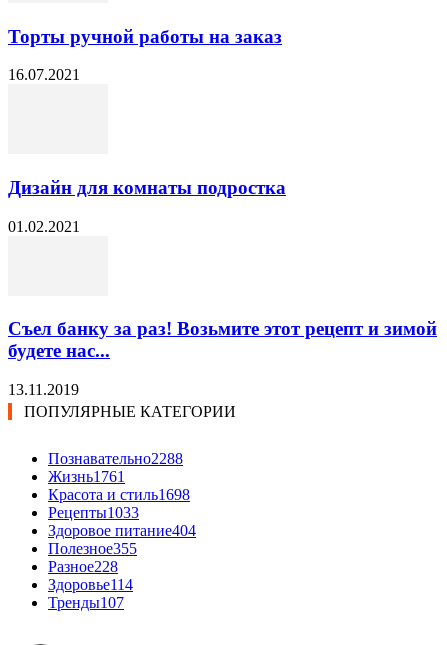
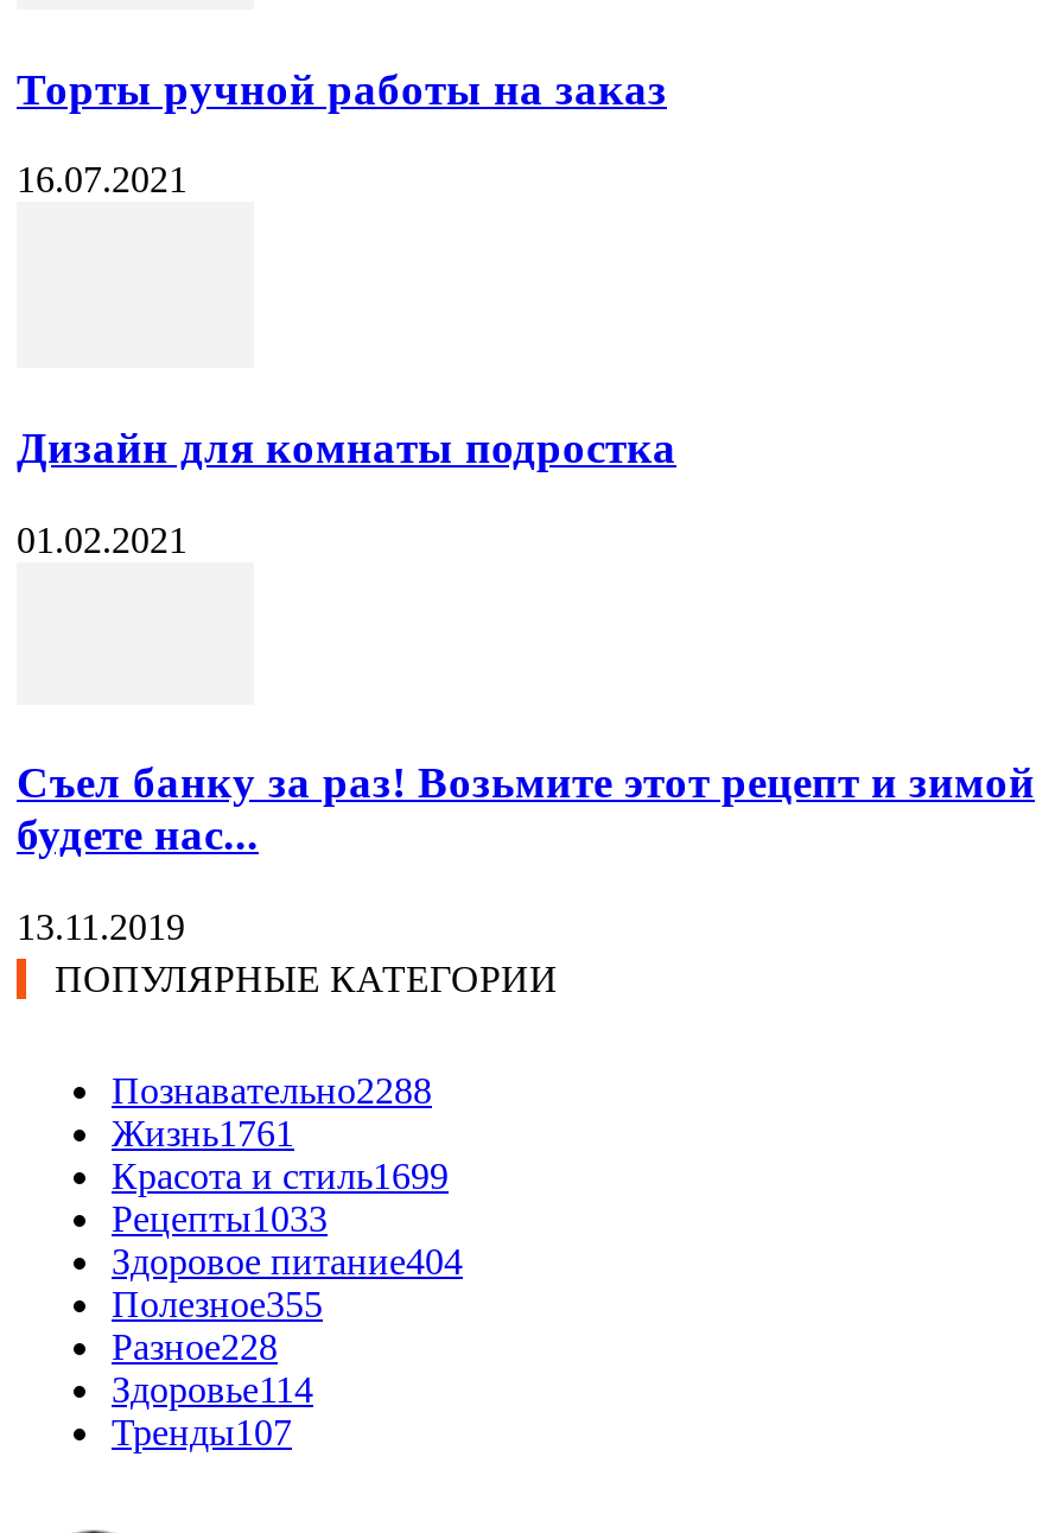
[48,486,190,503] Красота и стиль1698 -> [112,1156,449,1196] Красота и стиль1699

